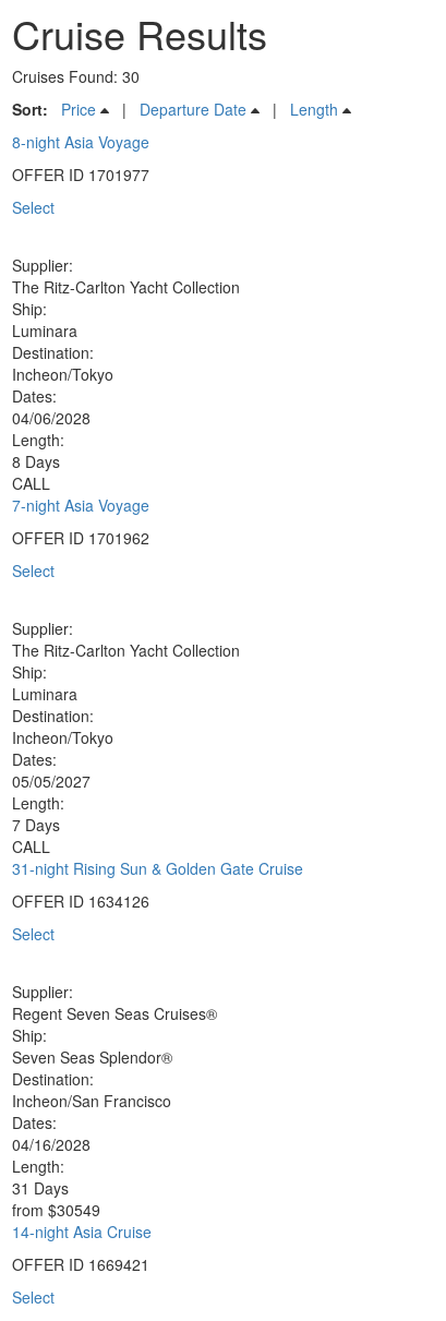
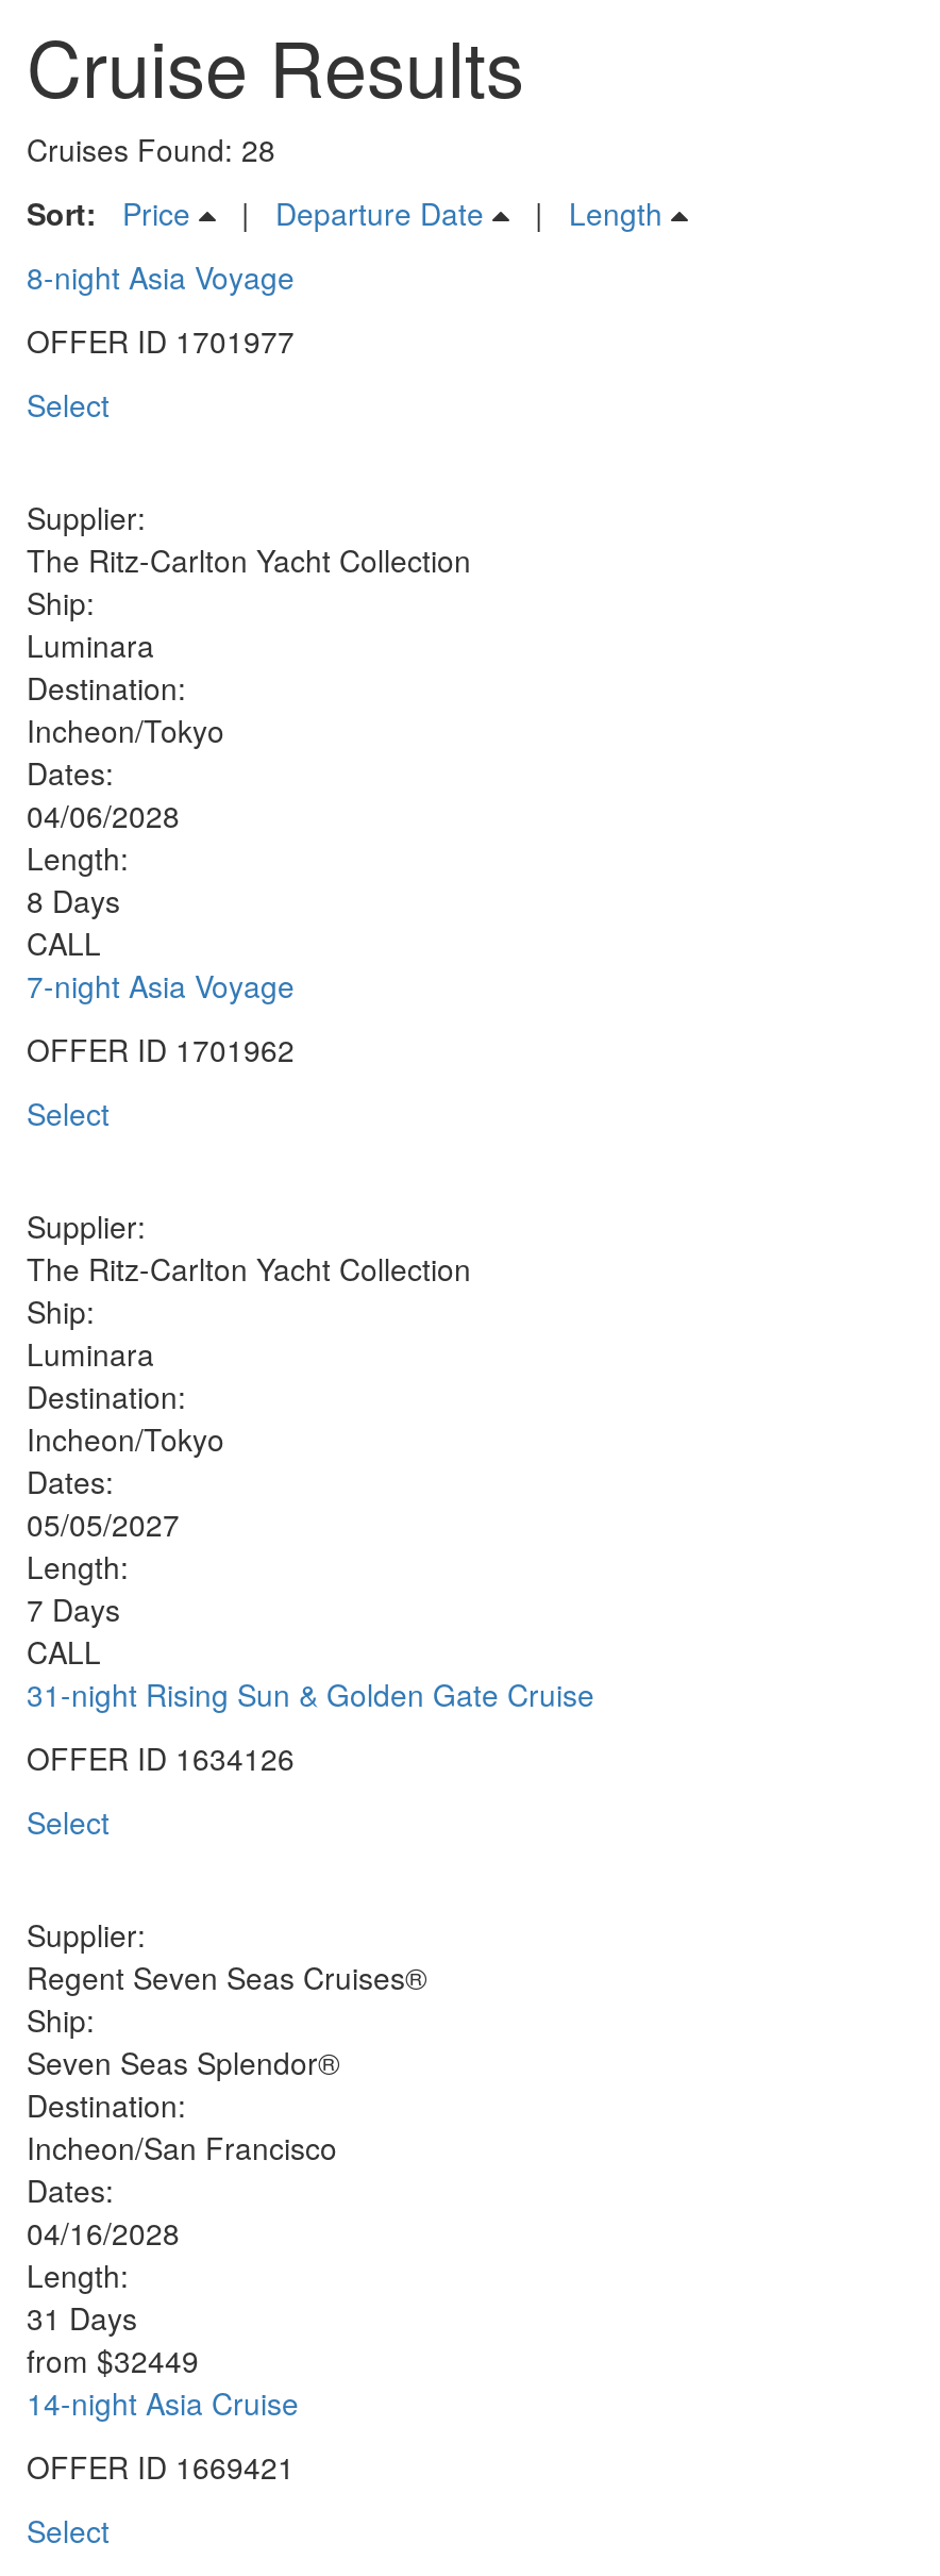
[12,66,140,88] Cruises Found: 30 -> [27,128,275,171] Cruises Found: 28
[12,1199,100,1220] from $30549 -> [27,2338,199,2381] from $32449

